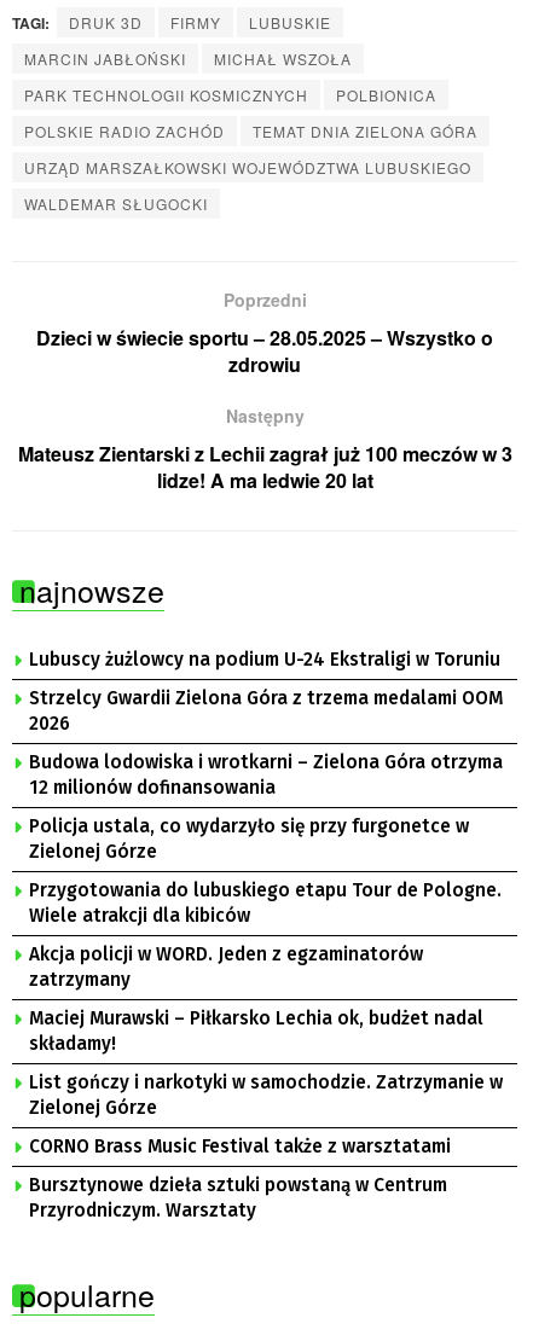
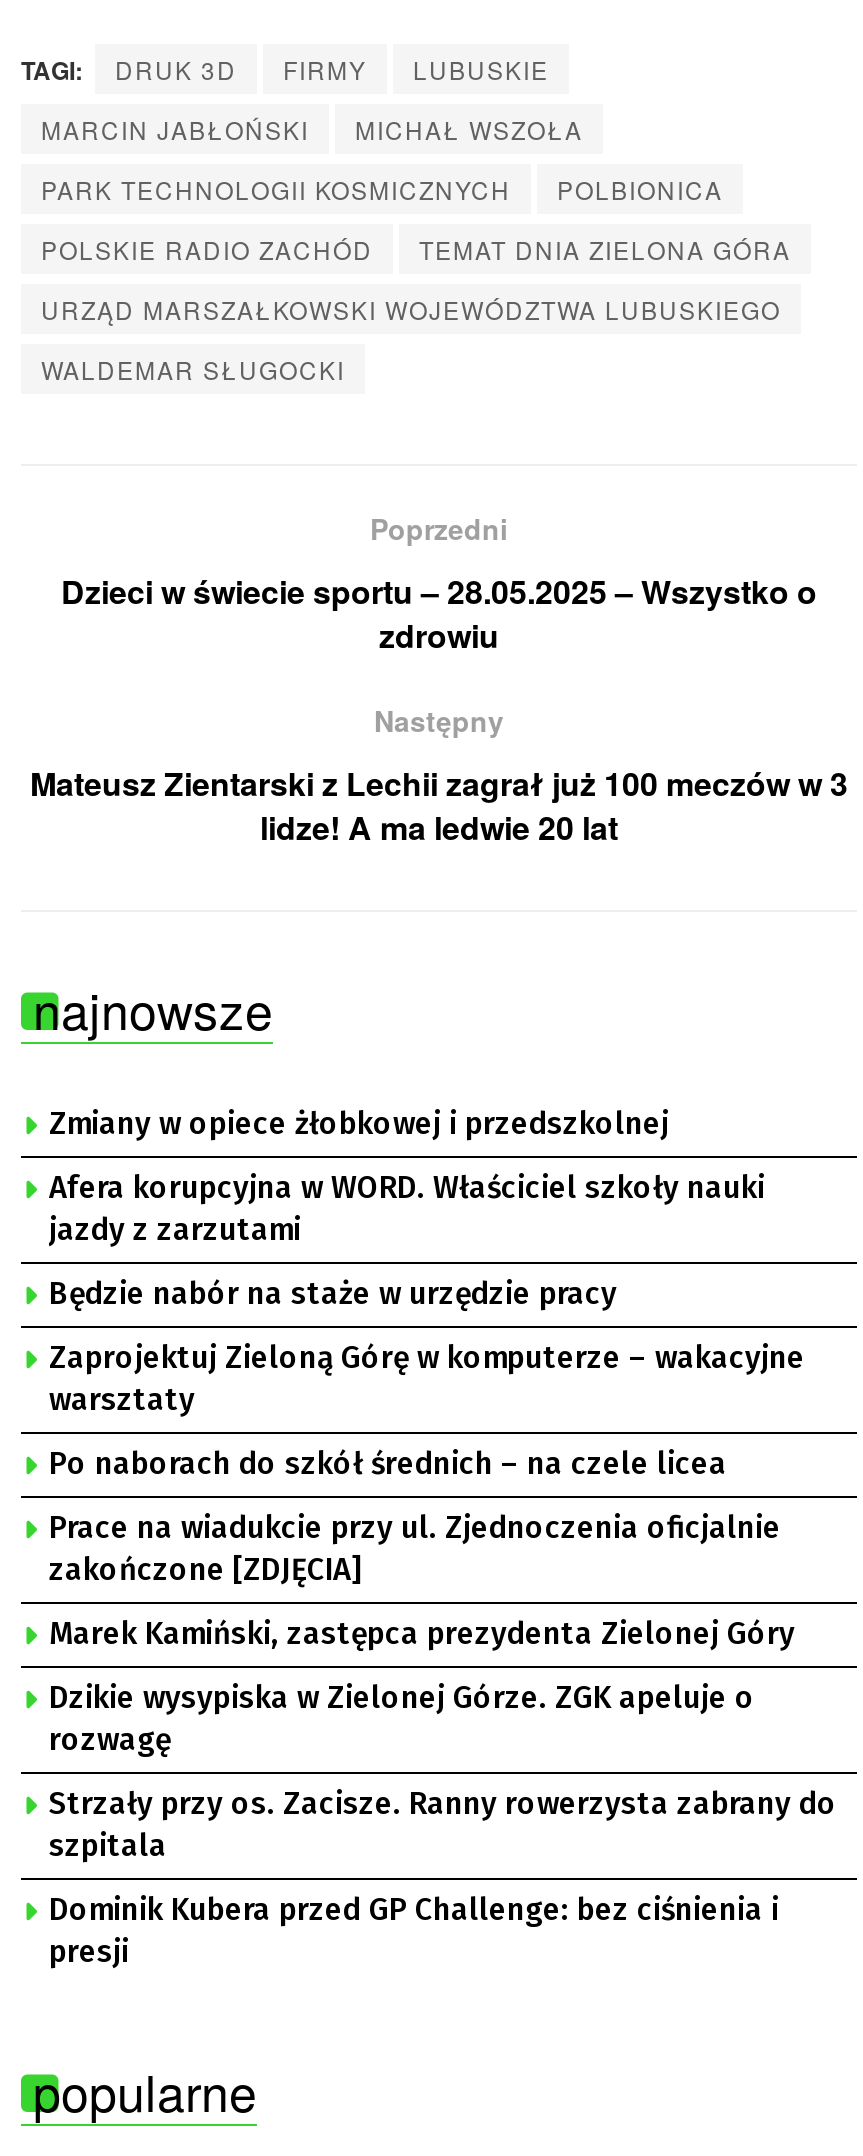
[29,649,502,671] Lubuscy żużlowcy na podium U-24 Ekstraligi w Toruniu -> [49,1107,669,1143] Zmiany w opiece żłobkowej i przedszkolnej
[29,688,503,735] Strzelcy Gwardii Zielona Góra z trzema medalami OOM | 2026 -> [49,1171,765,1249] Afera korupcyjna w WORD. Właściciel szkoły nauki | jazdy z zarzutami
[29,752,503,799] Budowa lodowiska i wrotkarni – Zielona Góra otrzyma | 12 milionów dofinansowania -> [49,1277,617,1313] Będzie nabór na staże w urzędzie pracy
[29,816,469,863] Policja ustala, co wydarzyło się przy furgonetce w | Zielonej Górze -> [49,1341,805,1419] Zaprojektuj Zieloną Górę w komputerze – wakacyjne | warsztaty
[29,880,502,927] Przygotowania do lubuskiego etapu Tour de Pologne. | Wiele atrakcji dla kibiców -> [49,1447,727,1483] Po naborach do szkół średnich – na czele licea
[29,944,423,991] Akcja policji w WORD. Jeden z egzaminatorów | zatrzymany -> [49,1511,781,1589] Prace na wiadukcie przy ul. Zjednoczenia oficjalnie | zakończone [ZDJĘCIA]
[29,1008,483,1055] Maciej Murawski – Piłkarsko Lechia ok, budżet nadal | składamy! -> [49,1617,795,1653] Marek Kamiński, zastępca prezydenta Zielonej Góry
[29,1072,503,1119] List gończy i narkotyki w samochodzie. Zatrzymanie w | Zielonej Górze -> [49,1681,755,1759] Dzikie wysypiska w Zielonej Górze. ZGK apeluje o | rozwagę
[29,1136,451,1158] CORNO Brass Music Festival także z warsztatami -> [49,1787,837,1865] Strzały przy os. Zacisze. Ranny rowerzysta zabrany do | szpitala
[29,1175,447,1222] Bursztynowe dzieła sztuki powstaną w Centrum | Przyrodniczym. Warsztaty -> [49,1893,779,1971] Dominik Kubera przed GP Challenge: bez ciśnienia i | presji

